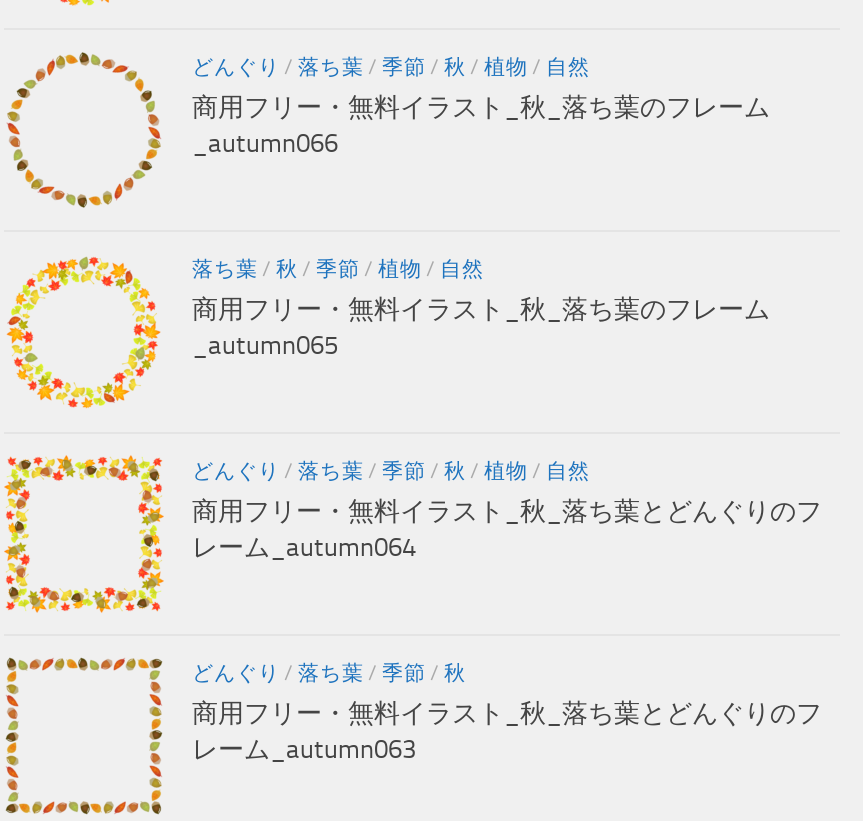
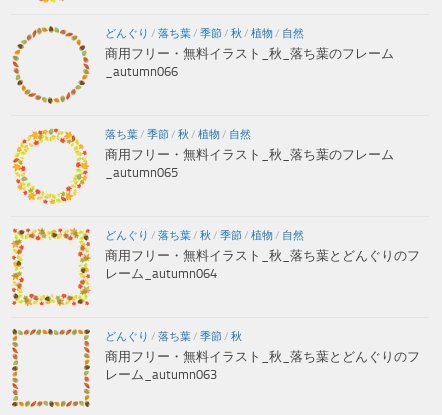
[192,256,484,282] 落ち葉/秋/季節/植物/自然 -> [105,128,251,141] 落ち葉/季節/秋/植物/自然
[192,458,590,484] どんぐり/落ち葉/季節/秋/植物/自然 -> [105,229,304,242] どんぐり/落ち葉/秋/季節/植物/自然

